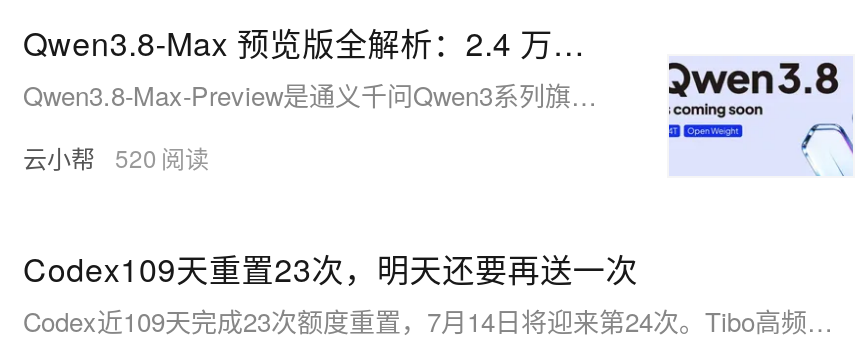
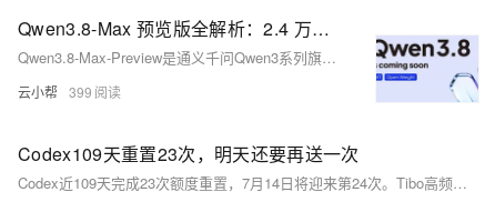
[23,141,157,175] 云小帮 520 -> [18,82,92,101] 云小帮 399

